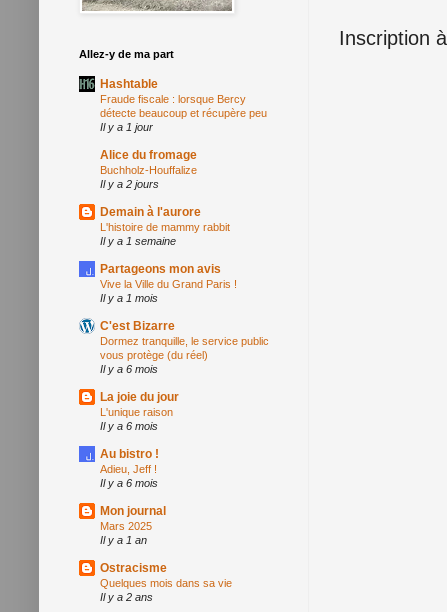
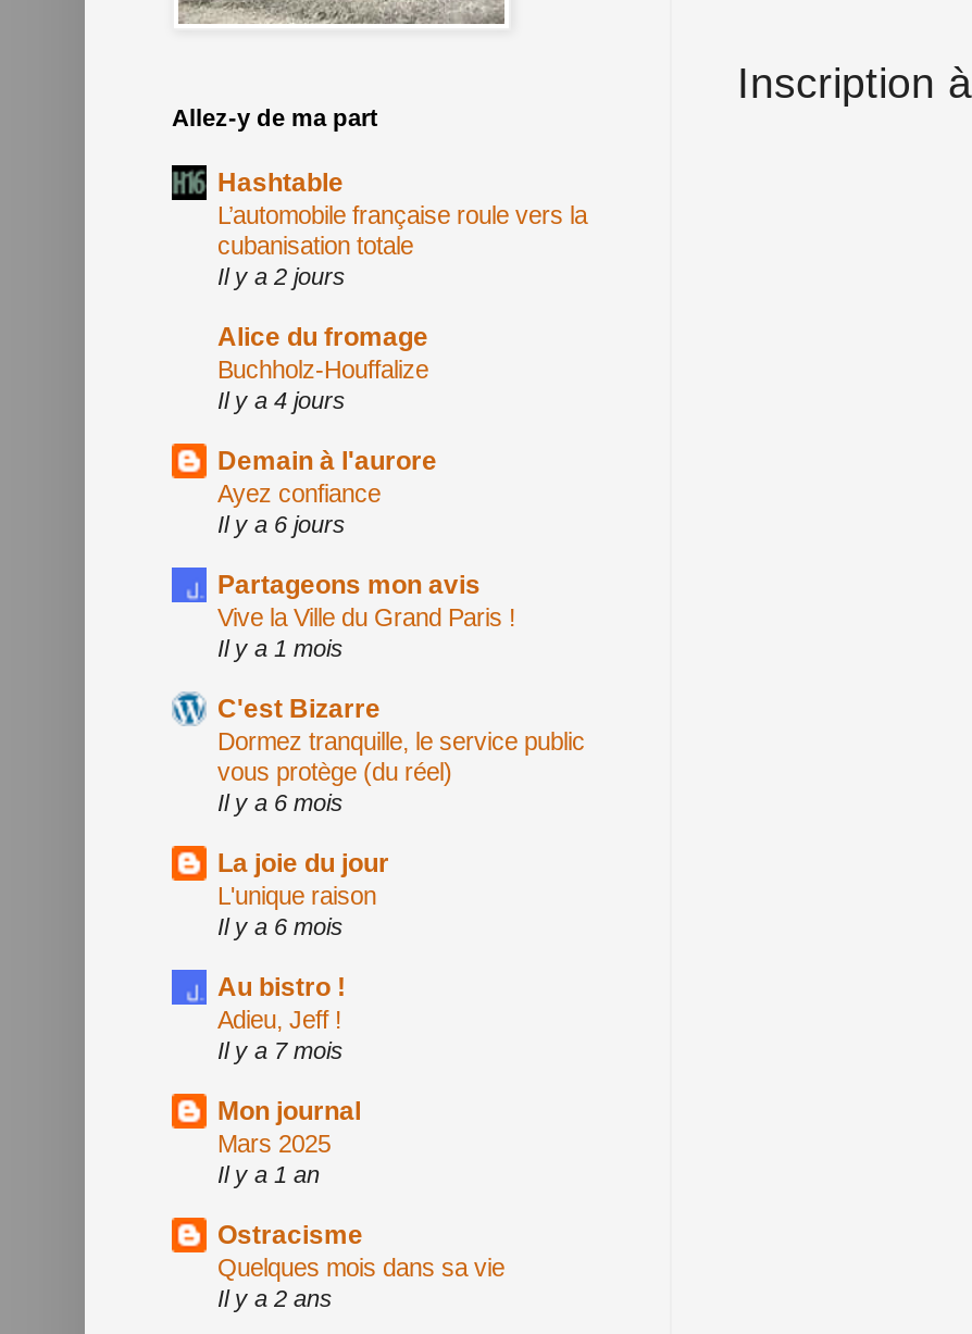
[100,93,267,133] Fraude fiscale : lorsque Bercy | détecte beaucoup et récupère peu | Il y a 1 jour -> [217,203,587,290] L’automobile française roule vers la | cubanisation totale | Il y a 2 jours
[100,178,159,190] Il y a 2 jours -> [217,388,346,414] Il y a 4 jours
[100,221,230,247] L'histoire de mammy rabbit | Il y a 1 semaine -> [217,481,381,538] Ayez confiance | Il y a 6 jours
[100,477,158,489] Il y a 6 mois -> [217,1038,344,1064] Il y a 7 mois

